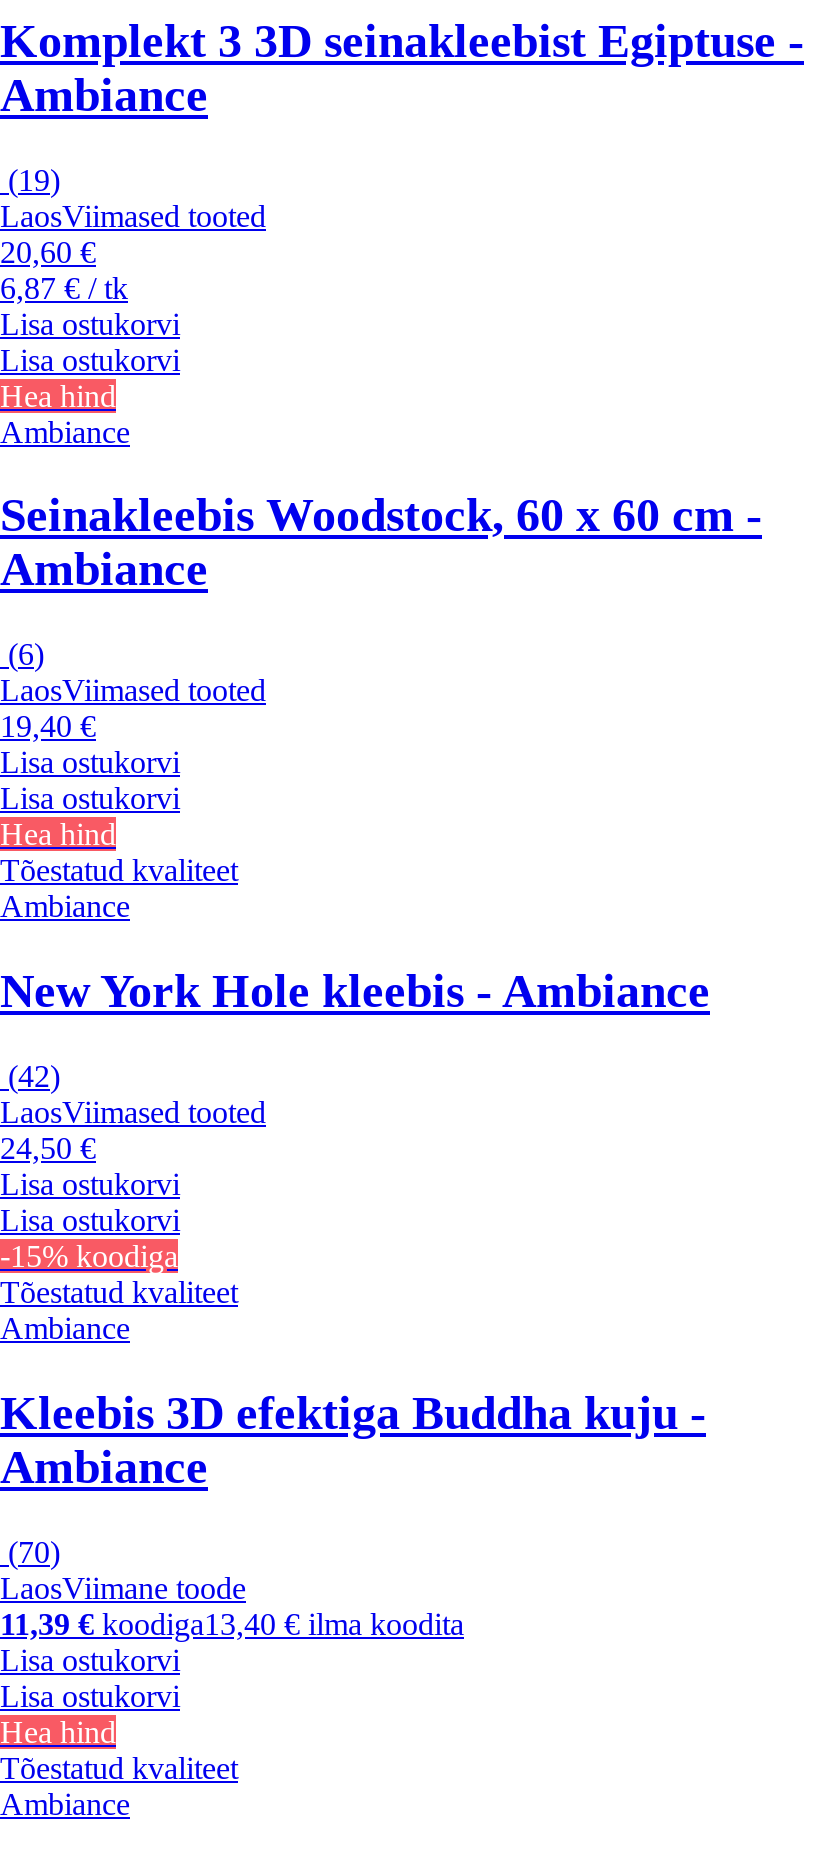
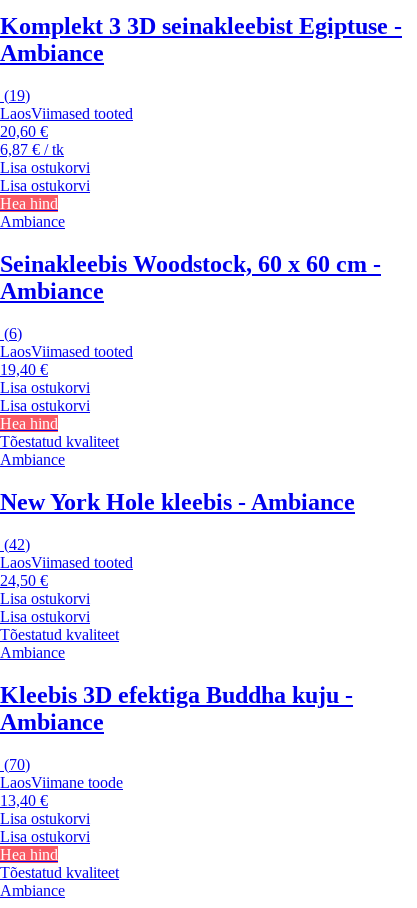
[0,1239,178,1273] -15% koodiga -> none
[0,1607,464,1641] 11,39 €koodiga13,40 € ilma koodita -> [0,792,48,809] 13,40 €

